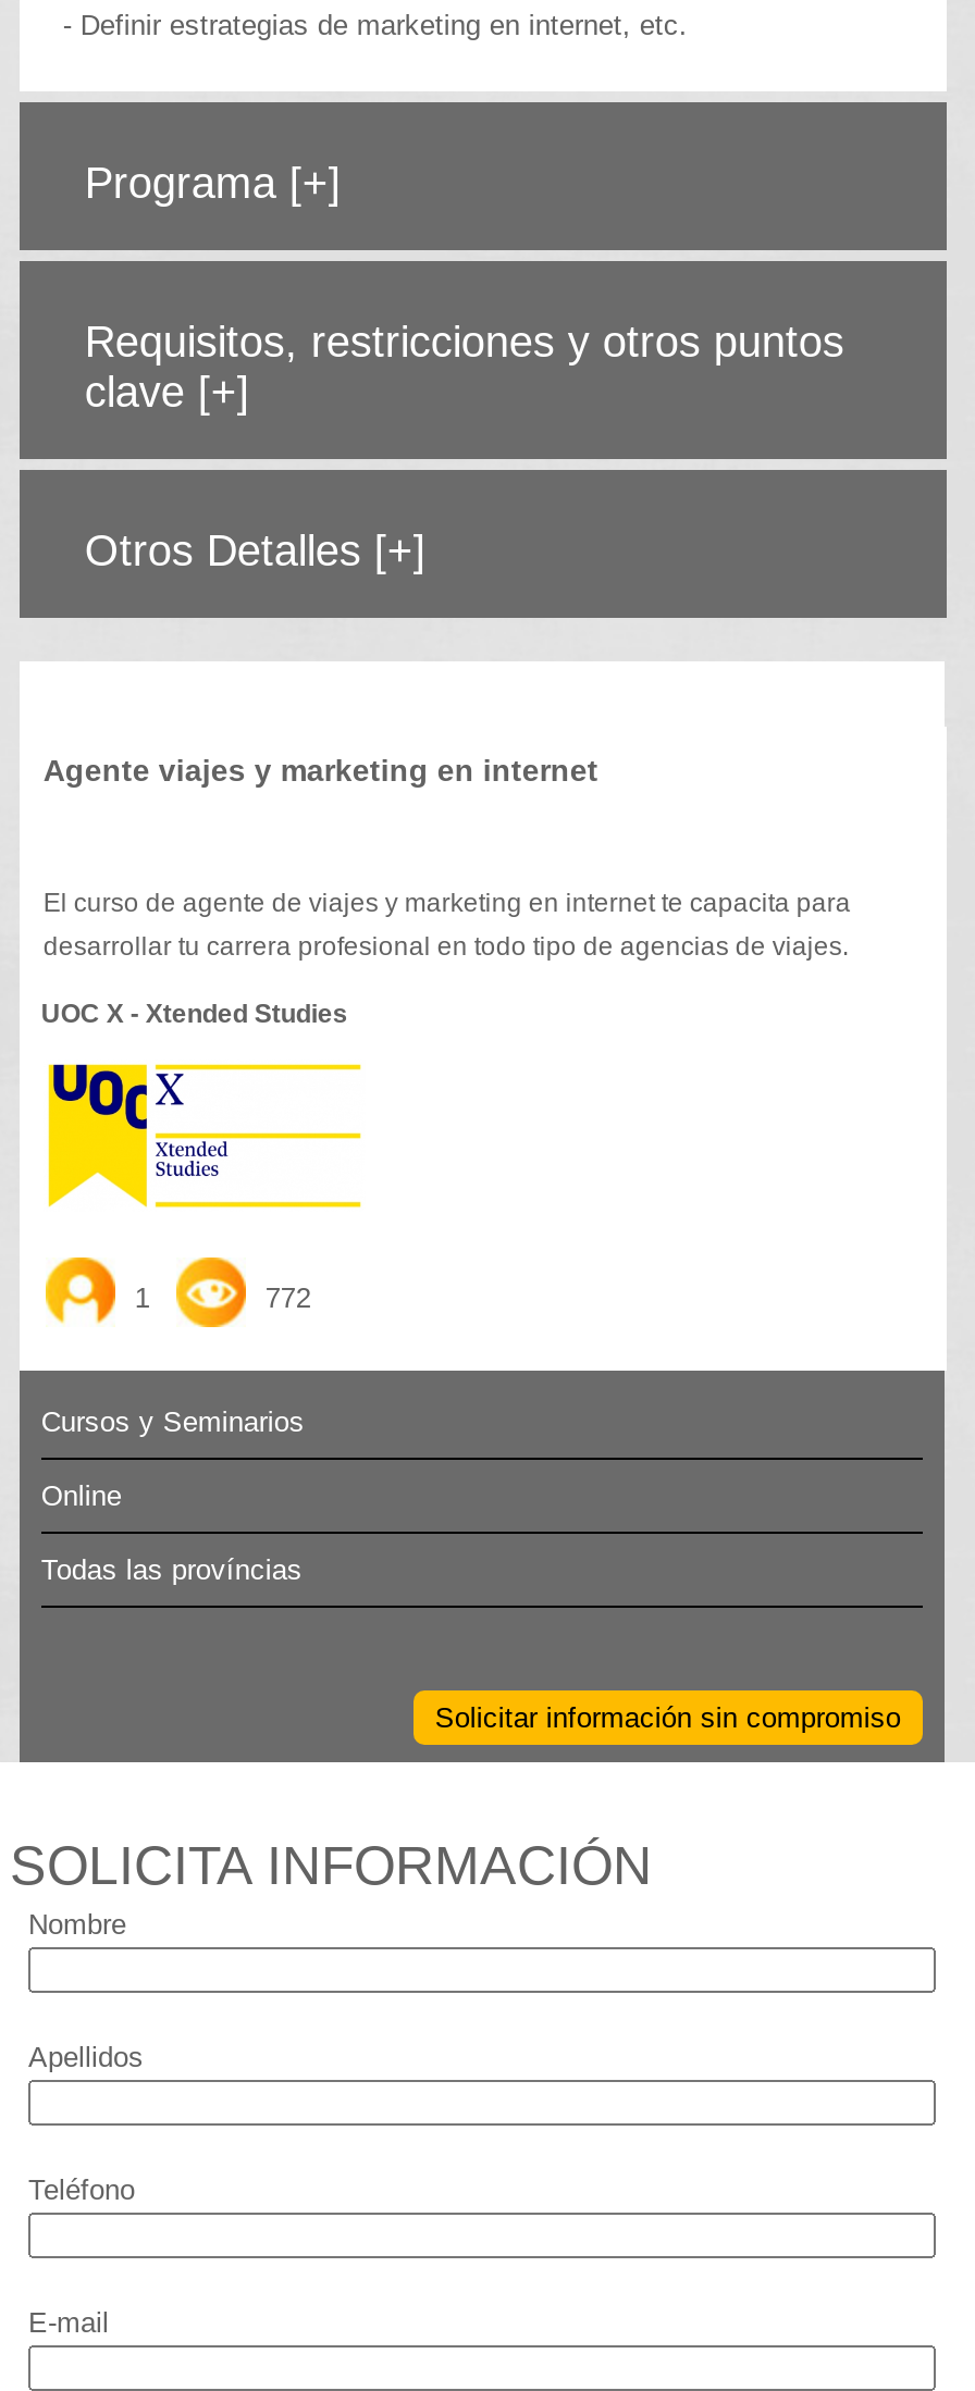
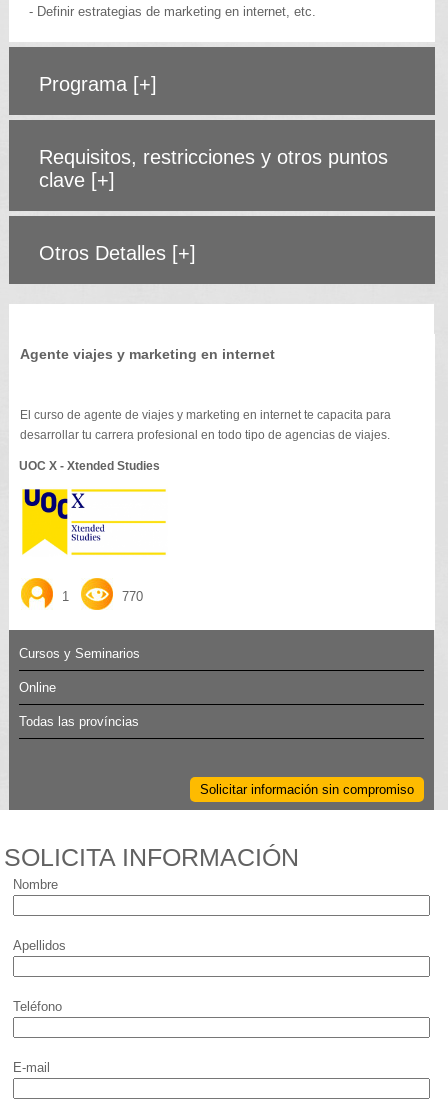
[265,1280,311,1313] 772 -> [122,588,143,603] 770

